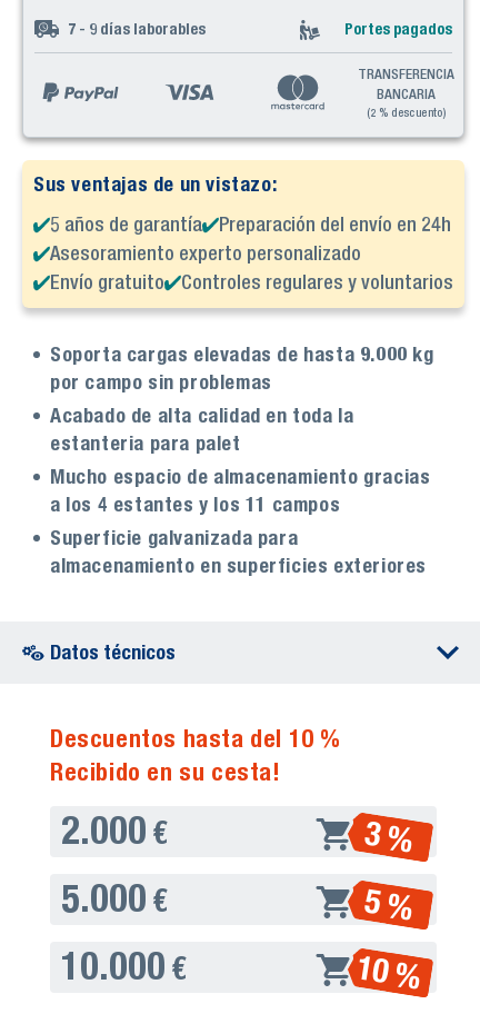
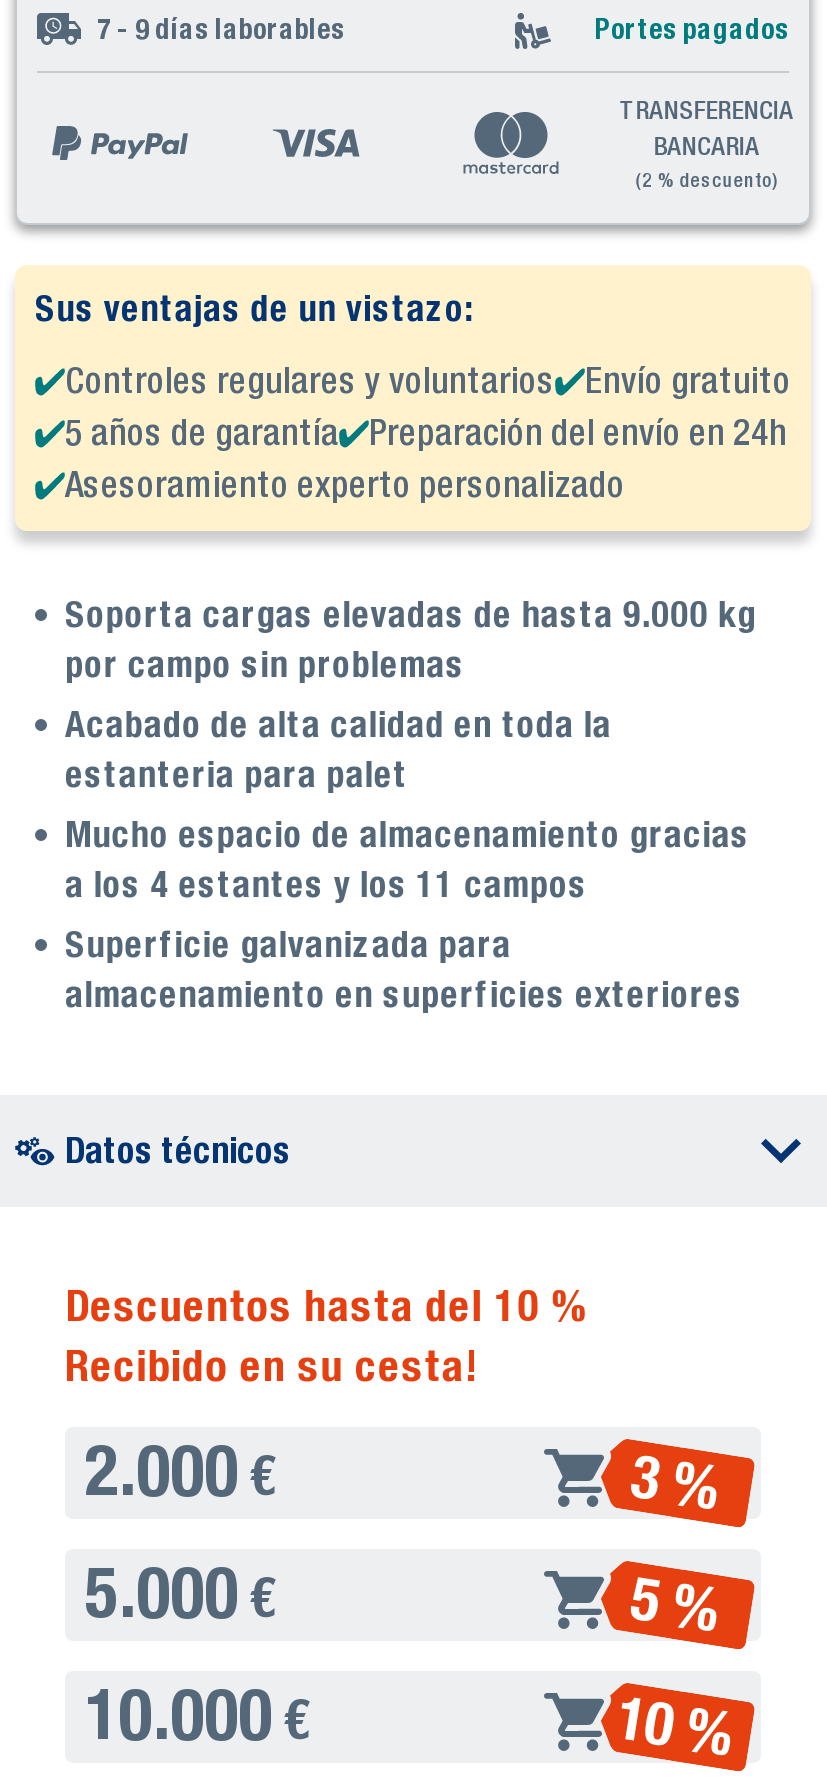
moved [50,212,451,265] -> [65,411,787,505]: 5 años de garantía | Preparación del envío en 24h | Asesoramiento experto personalizado
moved [50,270,453,294] -> [65,359,791,401]: Envío gratuito | Controles regulares y voluntarios

